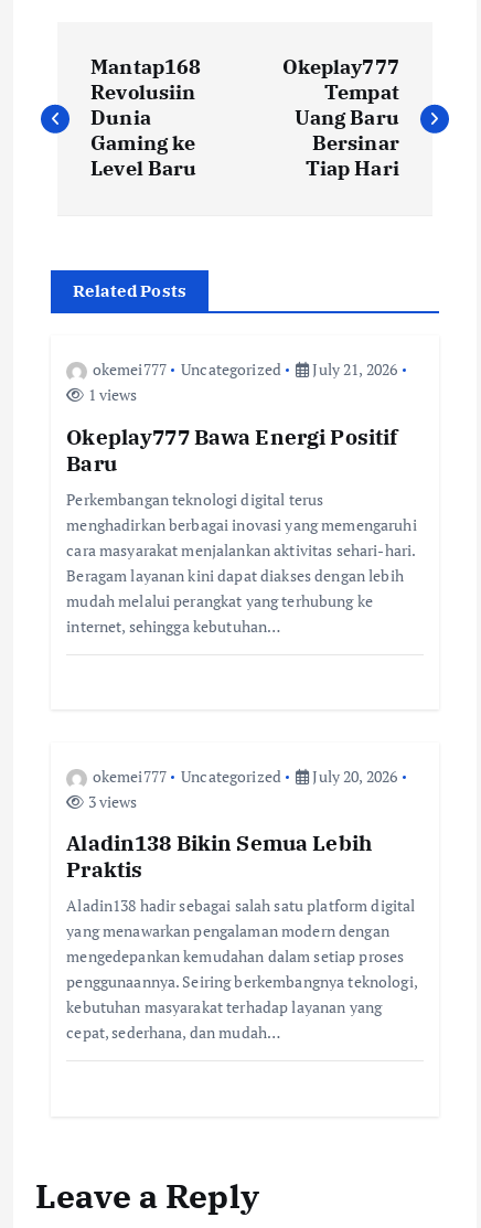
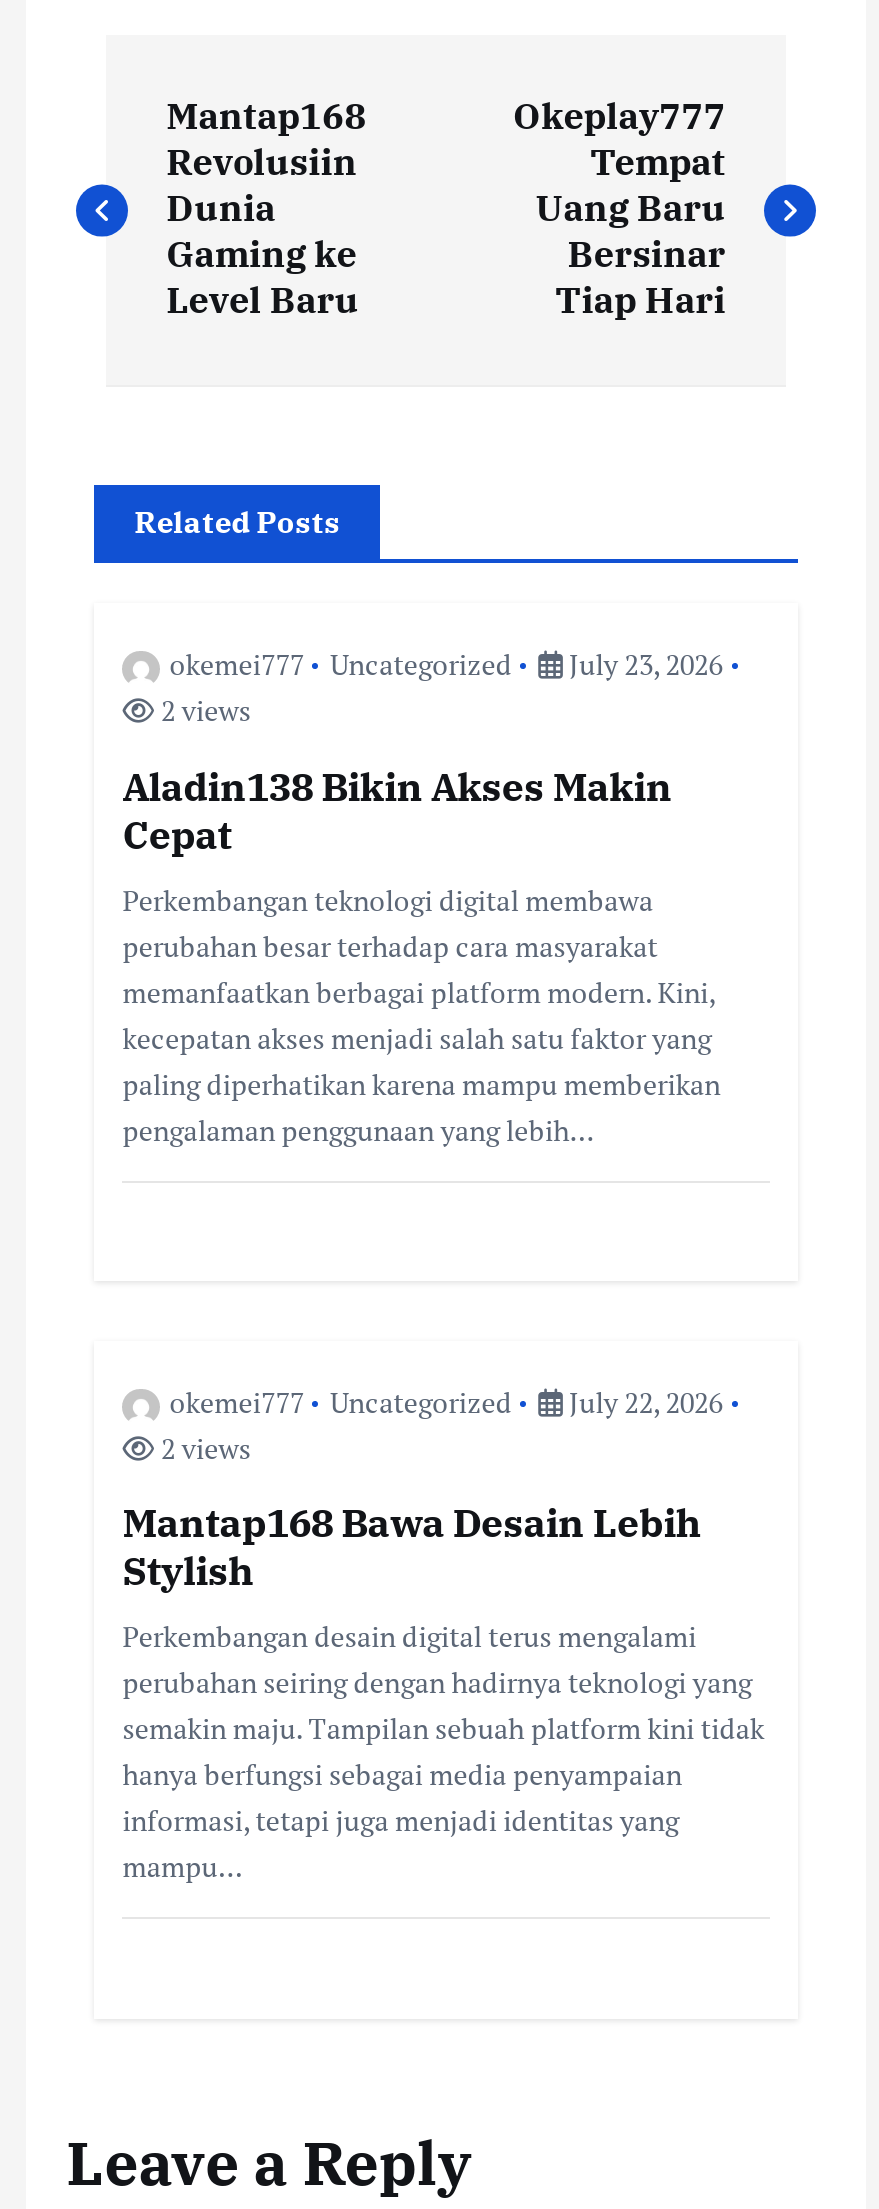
[84,359,397,405] July 21, 2026 | 1 views -> [155,646,723,730] July 23, 2026 | 2 views
[66,422,417,636] Okeplay777 Bawa Energi Positif | Baru | Perkembangan teknologi digital terus | menghadirkan berbagai inovasi yang memengaruhi | cara masyarakat menjalankan aktivitas sehari-hari. | Beragam layanan kini dapat diakses dengan lebih | mudah melalui perangkat yang terhubung ke | internet, sehingga kebutuhan… -> [122,760,721,1148] Aladin138 Bikin Akses Makin | Cepat | Perkembangan teknologi digital membawa | perubahan besar terhadap cara masyarakat | memanfaatkan berbagai platform modern. Kini, | kecepatan akses menjadi salah satu faktor yang | paling diperhatikan karena mampu memberikan | pengalaman penggunaan yang lebih…
[84,766,397,812] July 20, 2026 | 3 views -> [155,1384,723,1468] July 22, 2026 | 2 views
[66,829,417,1043] Aladin138 Bikin Semua Lebih | Praktis | Aladin138 hadir sebagai salah satu platform digital | yang menawarkan pengalaman modern dengan | mengedepankan kemudahan dalam setiap proses | penggunaannya. Seiring berkembangnya teknologi, | kebutuhan masyarakat terhadap layanan yang | cepat, sederhana, dan mudah… -> [122,1498,764,1886] Mantap168 Bawa Desain Lebih | Stylish | Perkembangan desain digital terus mengalami | perubahan seiring dengan hadirnya teknologi yang | semakin maju. Tampilan sebuah platform kini tidak | hanya berfungsi sebagai media penyampaian | informasi, tetapi juga menjadi identitas yang | mampu…

